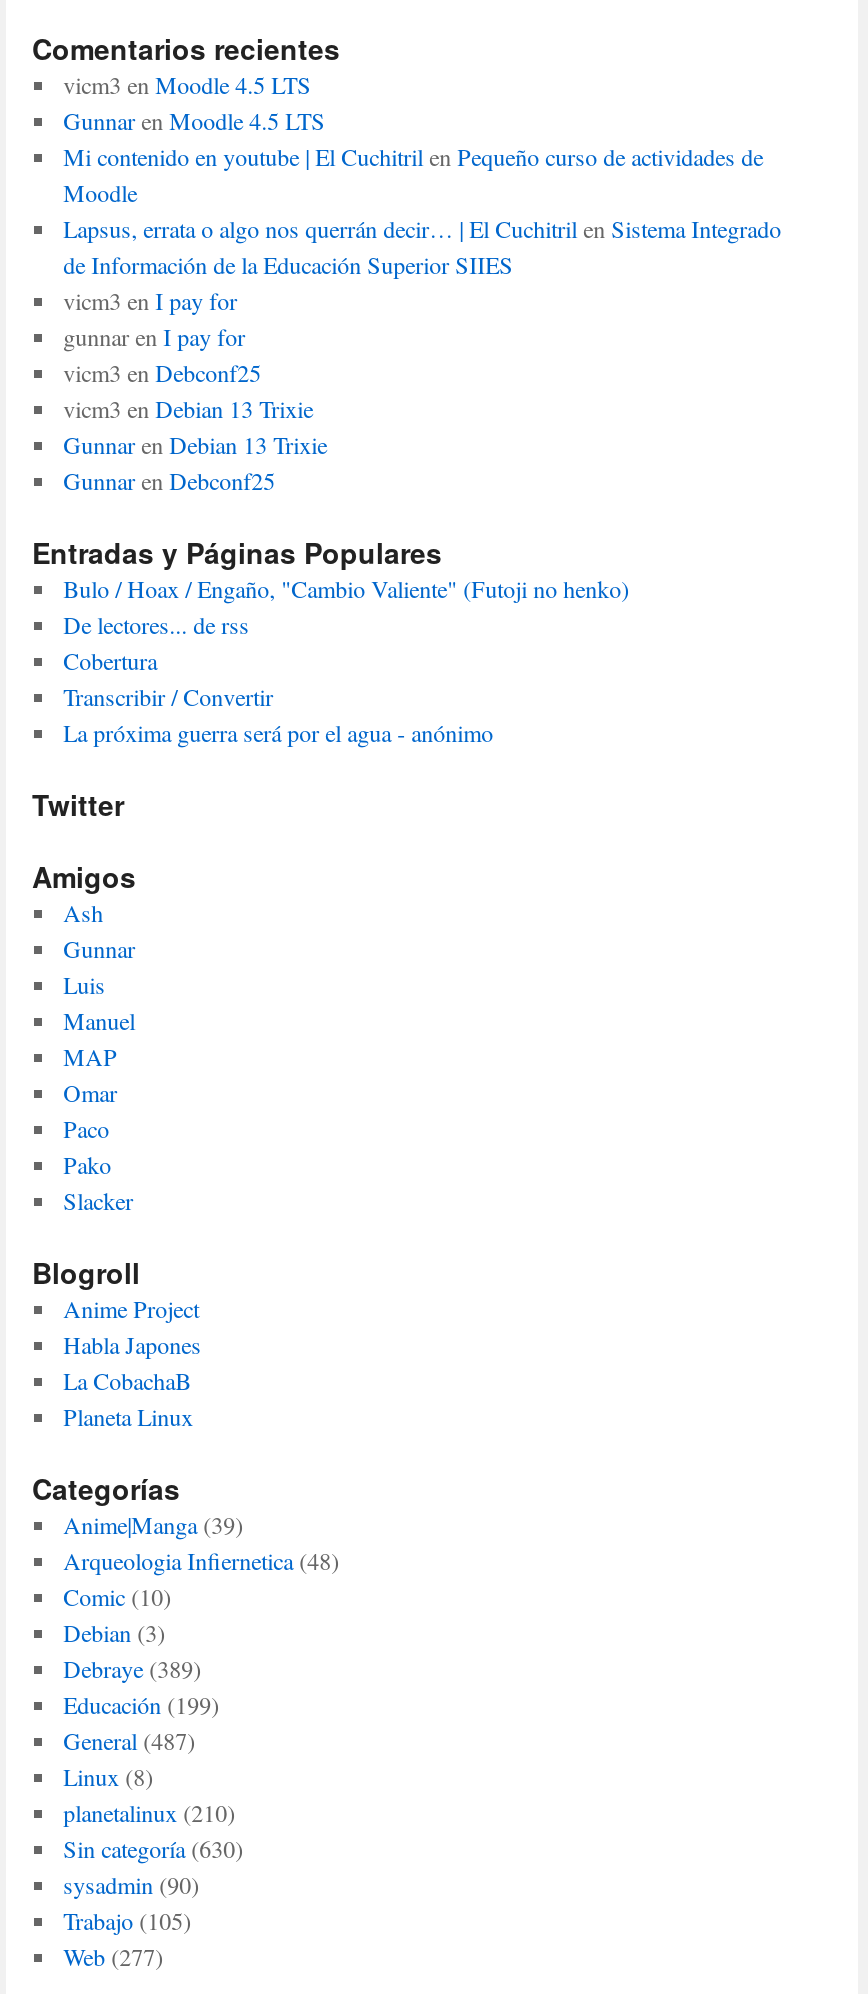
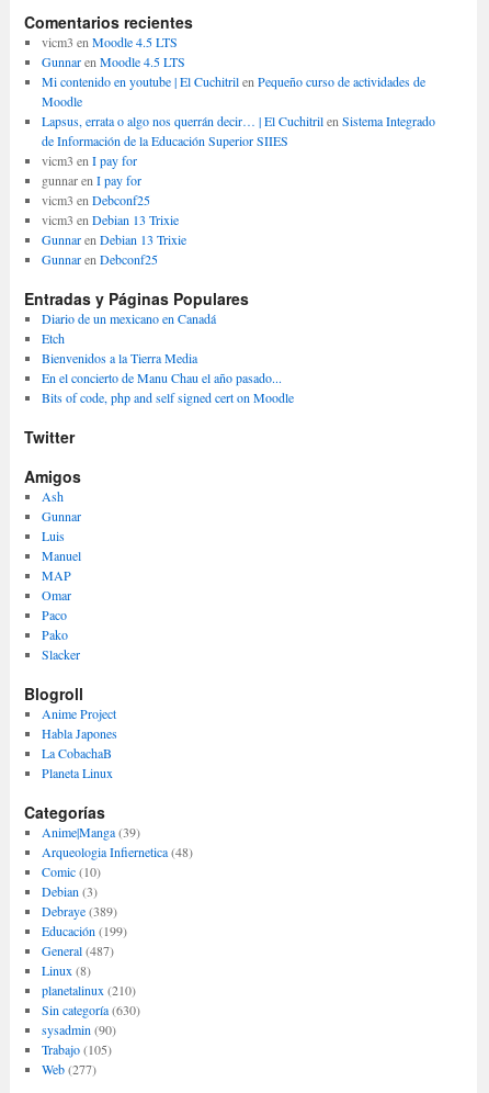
[63,572,629,748] Bulo / Hoax / Engaño, "Cambio Valiente" (Futoji no henko) | De lectores... de rss | Cobertura | Transcribir / Convertir | La próxima guerra será por el agua - anónimo -> [41,309,293,406] Diario de un mexicano en Canadá | Etch | Bienvenidos a la Tierra Media | En el concierto de Manu Chau el año pasado... | Bits of code, php and self signed cert on Moodle

